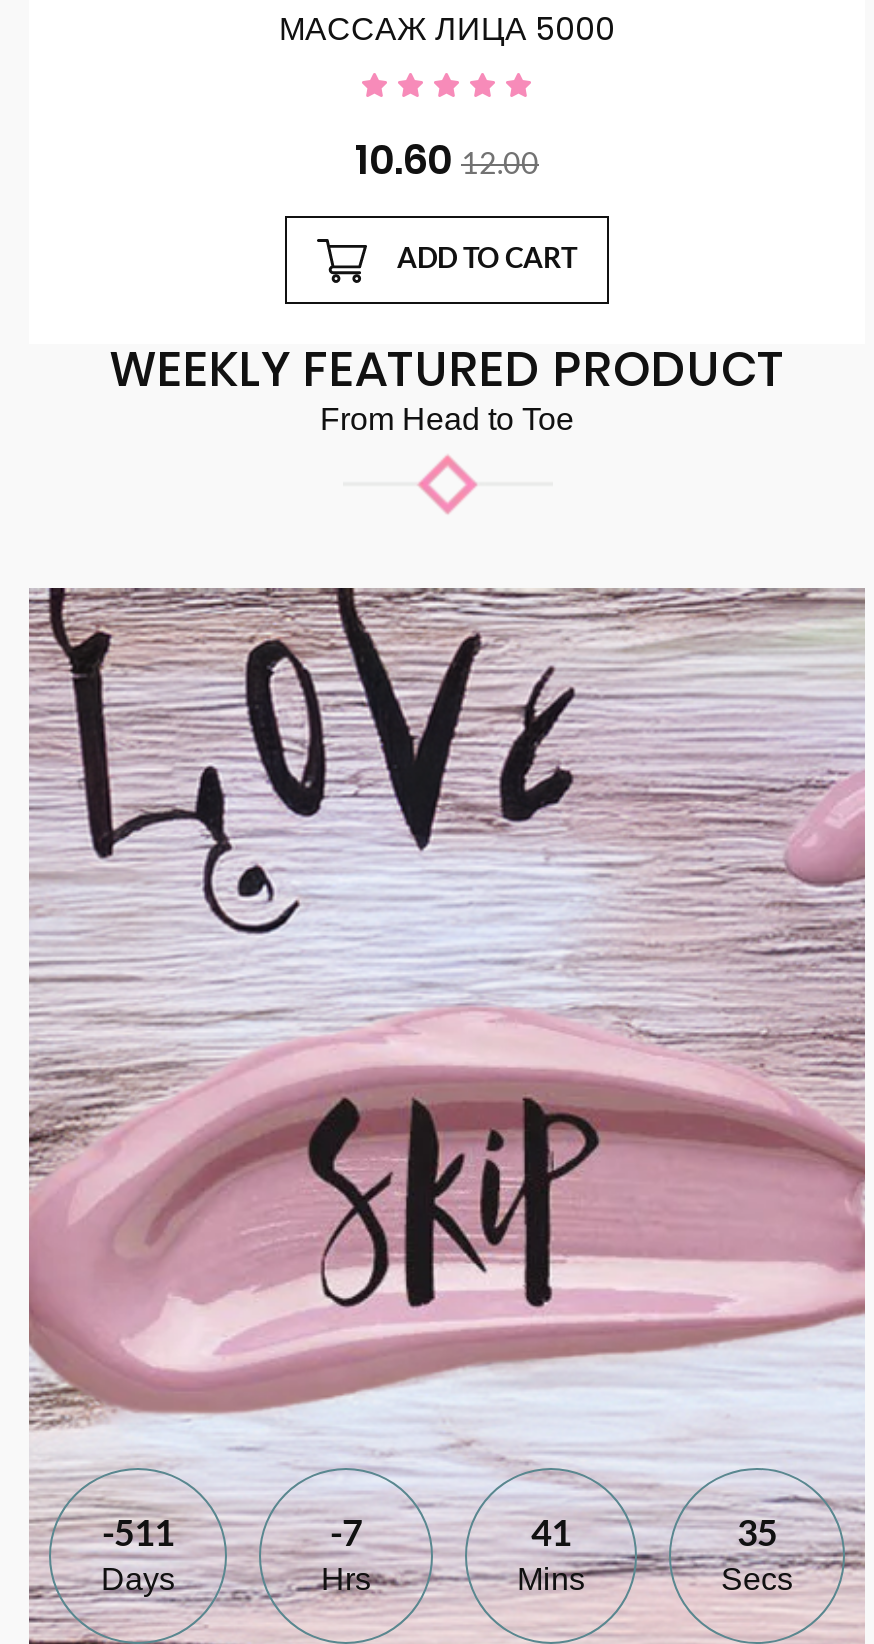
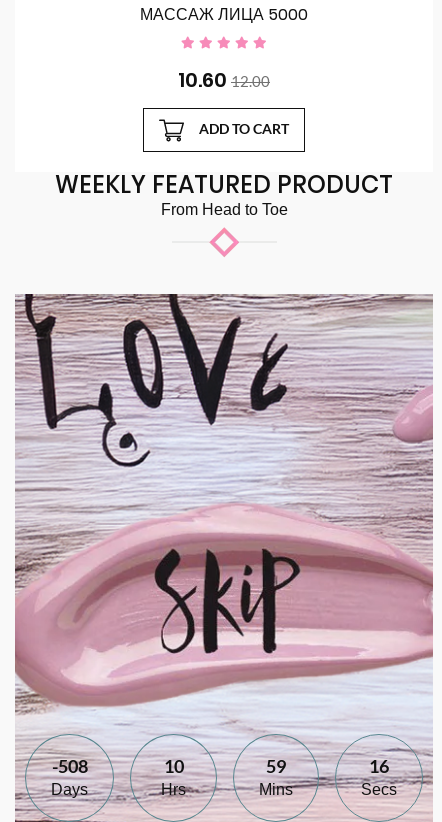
[102,1509,174,1553] -511 -> [51,755,87,777] -508
[330,1509,362,1553] -7 -> [163,755,183,777] 10
[531,1509,571,1553] 41 -> [266,755,286,777] 59
[737,1509,777,1553] 35 -> [369,755,389,777] 16

